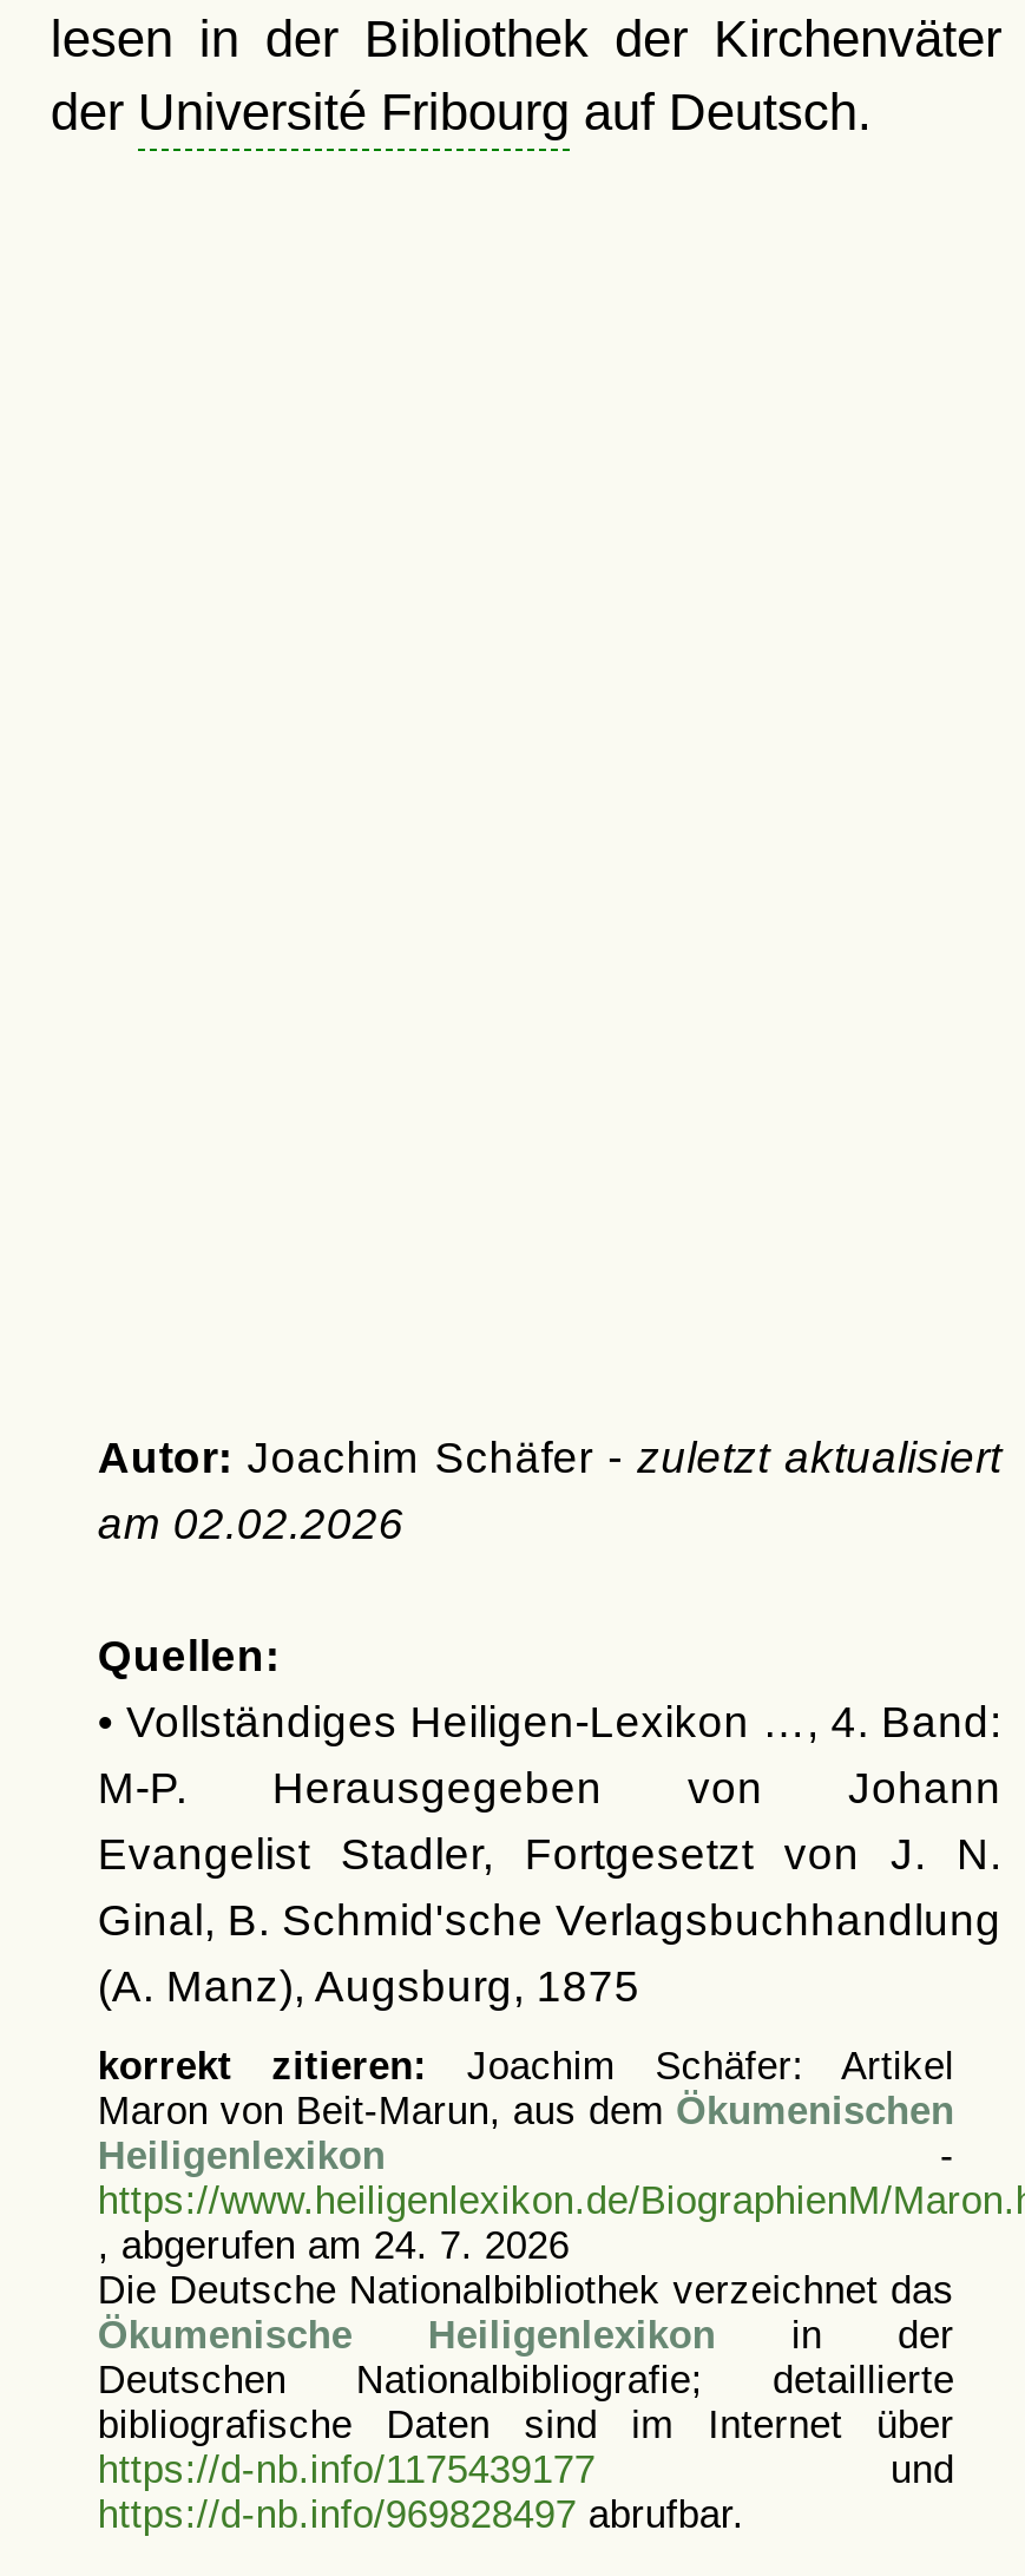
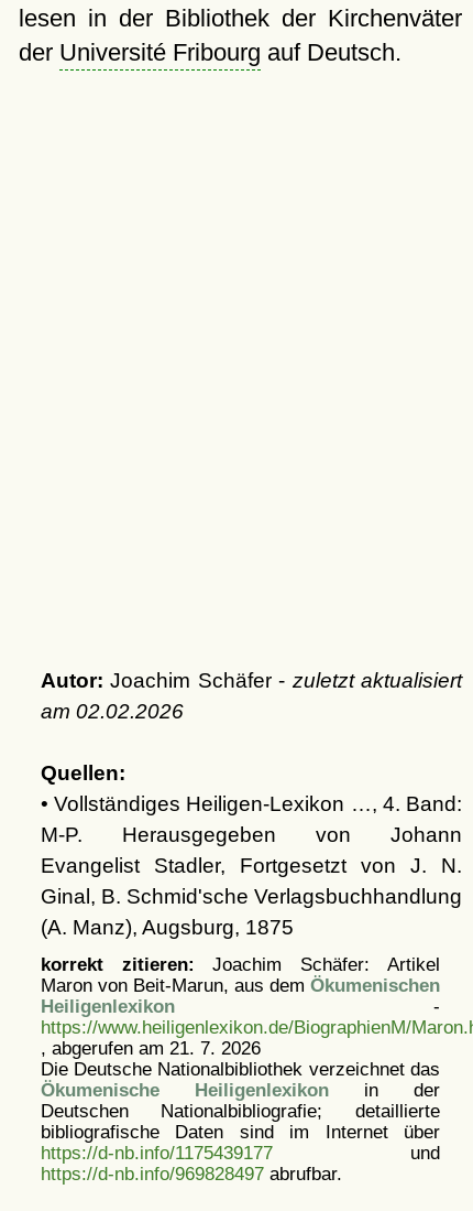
[97,2224,569,2267] , abgerufen am 24. 7. 2026 -> [40,1039,260,1058] , abgerufen am 21. 7. 2026

